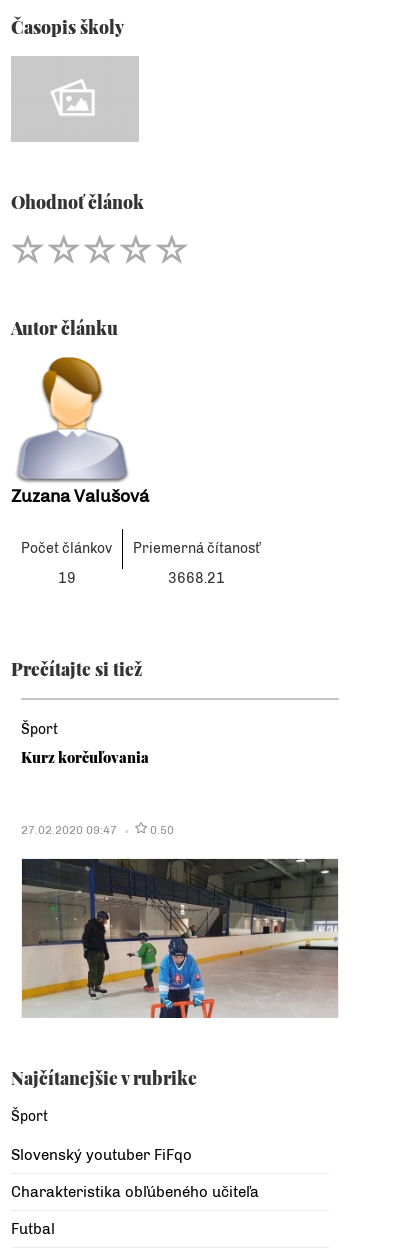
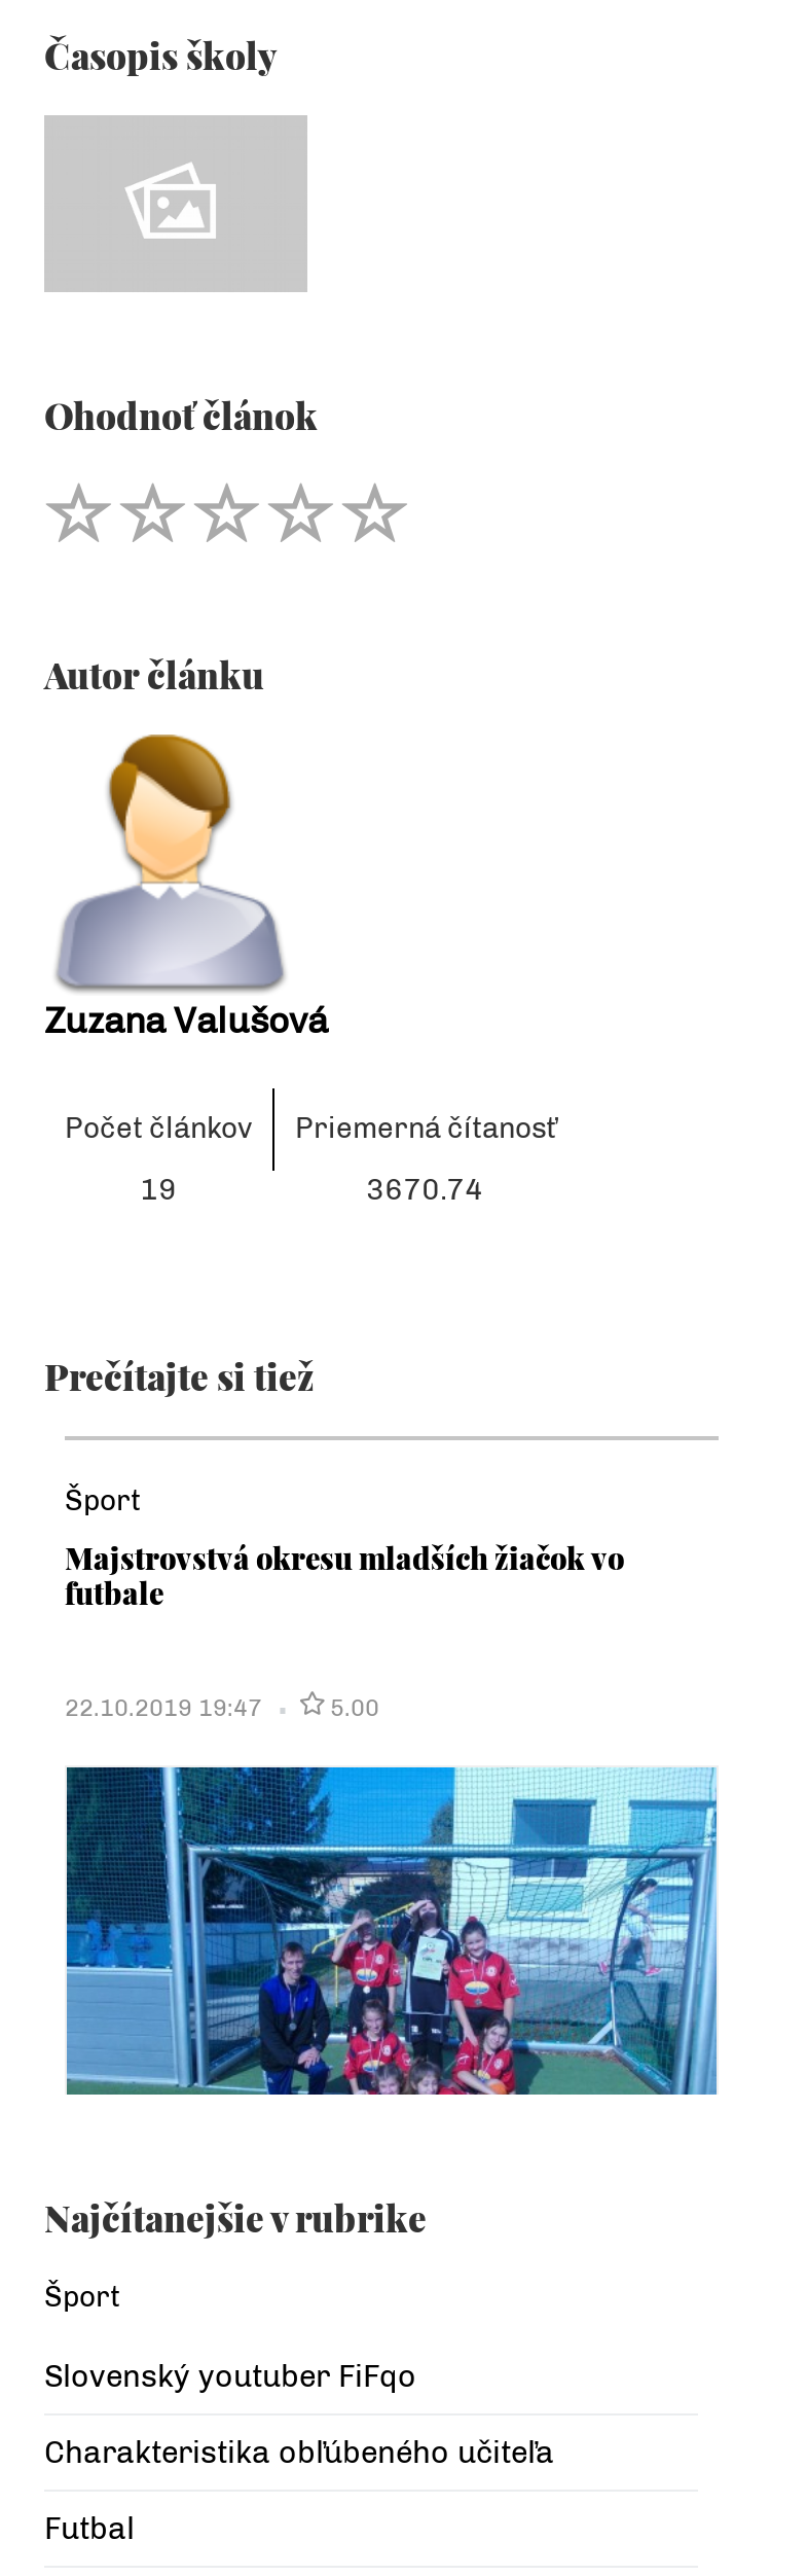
[167,570,224,587] 3668.21 -> [366,1173,483,1208] 3670.74
[21,747,149,767] Kurz korčuľovania -> [65,1538,624,1614] Majstrovstvá okresu mladších žiačok vo | futbale
[21,823,174,837] 27.02.2020 09:47 | 0.50 -> [65,1694,379,1723] 22.10.2019 19:47 | 5.00
[21,858,339,1019] [image] -> [65,1765,719,2097] [image]

